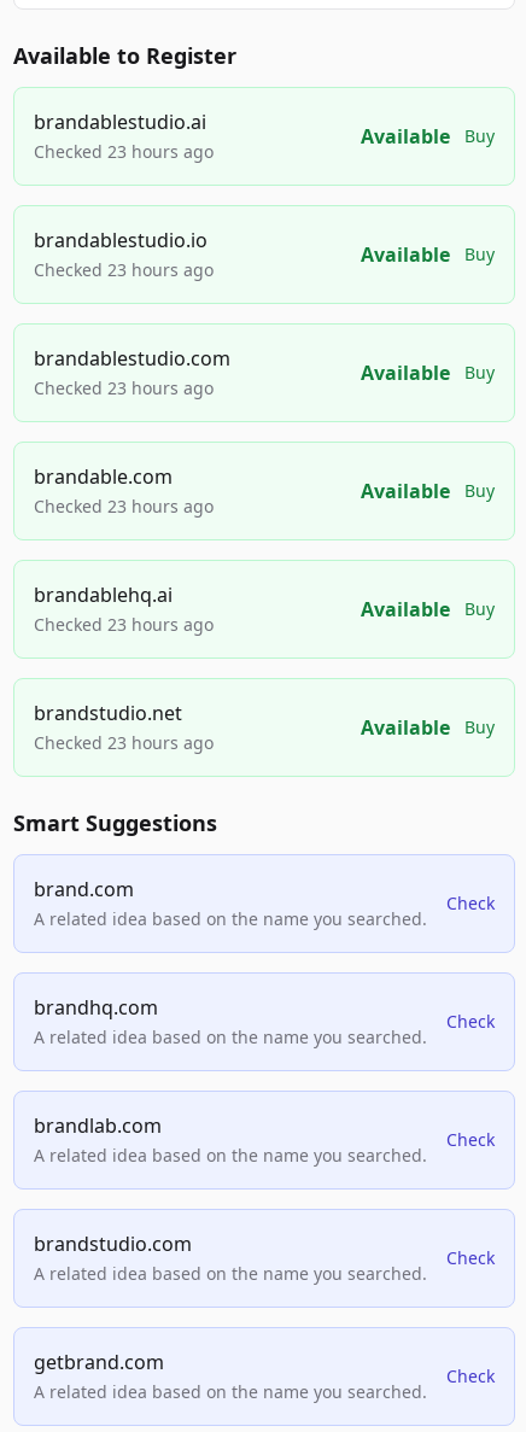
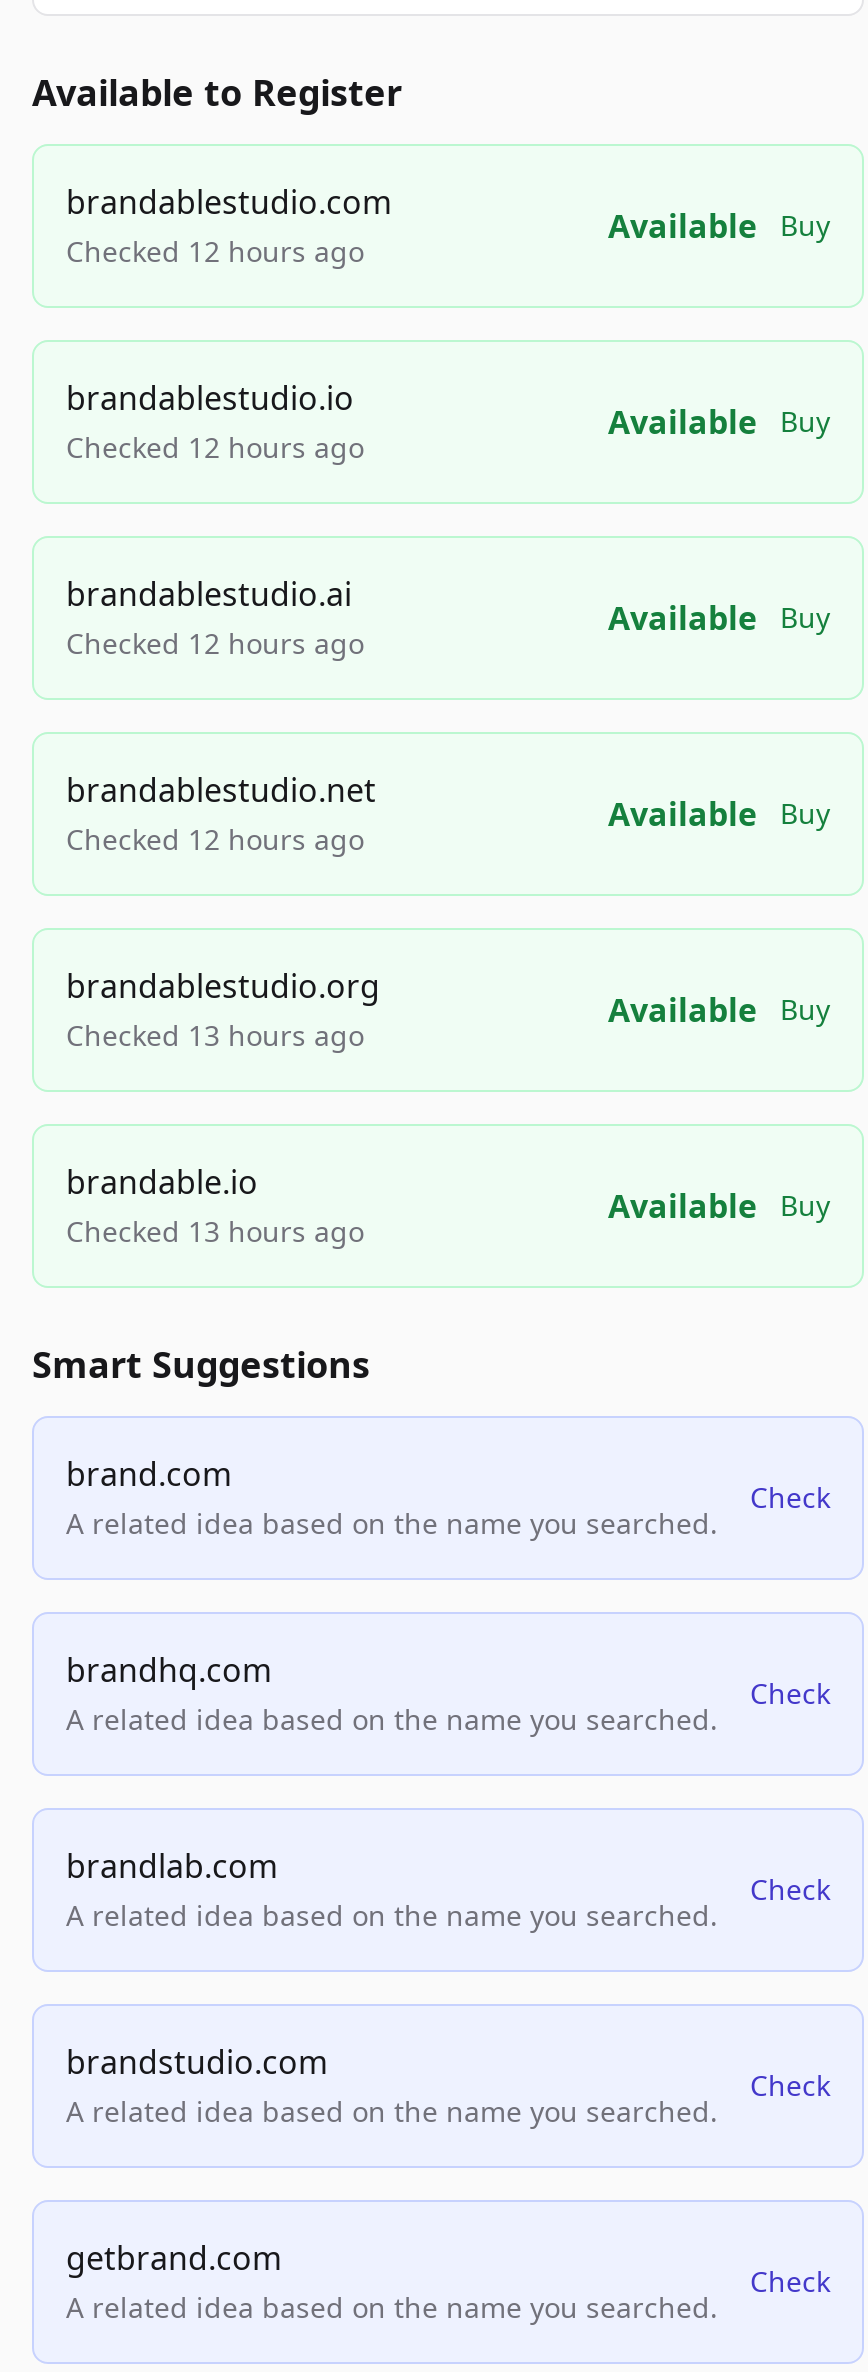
moved [34,109,206,135] -> [66,572,352,616]: brandablestudio.ai
[34,140,214,163] Checked 23 hours ago -> [66,232,364,270] Checked 12 hours ago
[34,258,214,281] Checked 23 hours ago -> [66,428,364,466] Checked 12 hours ago
moved [34,345,230,372] -> [66,180,392,224]: brandablestudio.com
[34,377,214,400] Checked 23 hours ago -> [66,624,364,662] Checked 12 hours ago
[34,463,214,518] brandable.com | Checked 23 hours ago -> [66,768,376,858] brandablestudio.net | Checked 12 hours ago
[34,582,214,636] brandablehq.ai | Checked 23 hours ago -> [66,964,380,1054] brandablestudio.org | Checked 13 hours ago
[34,700,214,754] brandstudio.net | Checked 23 hours ago -> [66,1160,364,1250] brandable.io | Checked 13 hours ago

